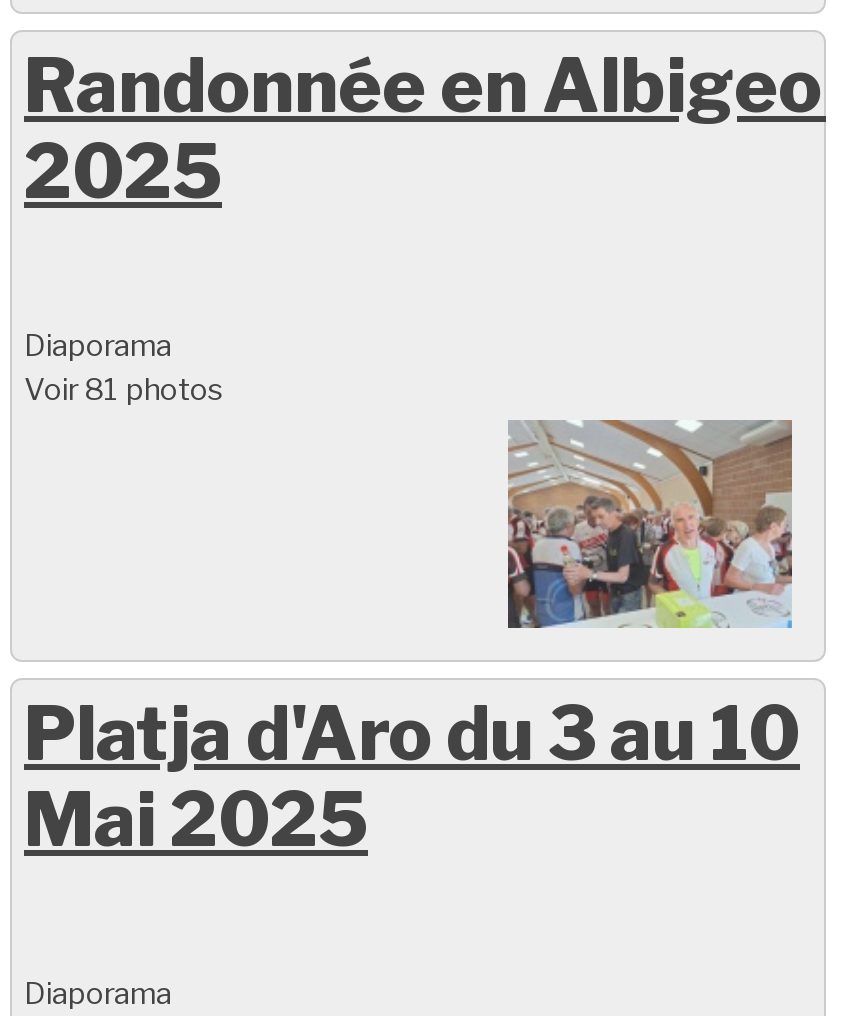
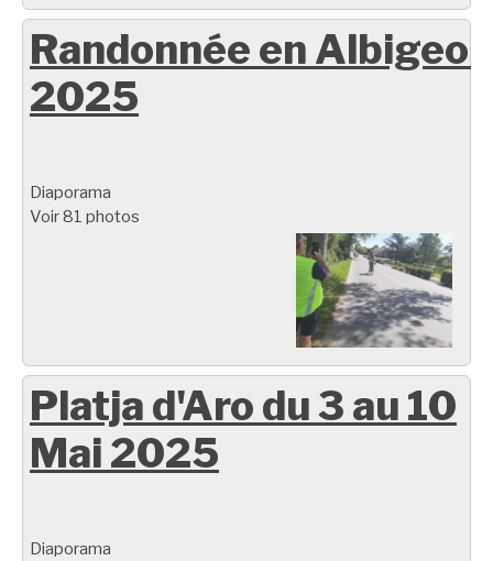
[506,418,794,630] [image] -> [295,232,452,349] [image]

